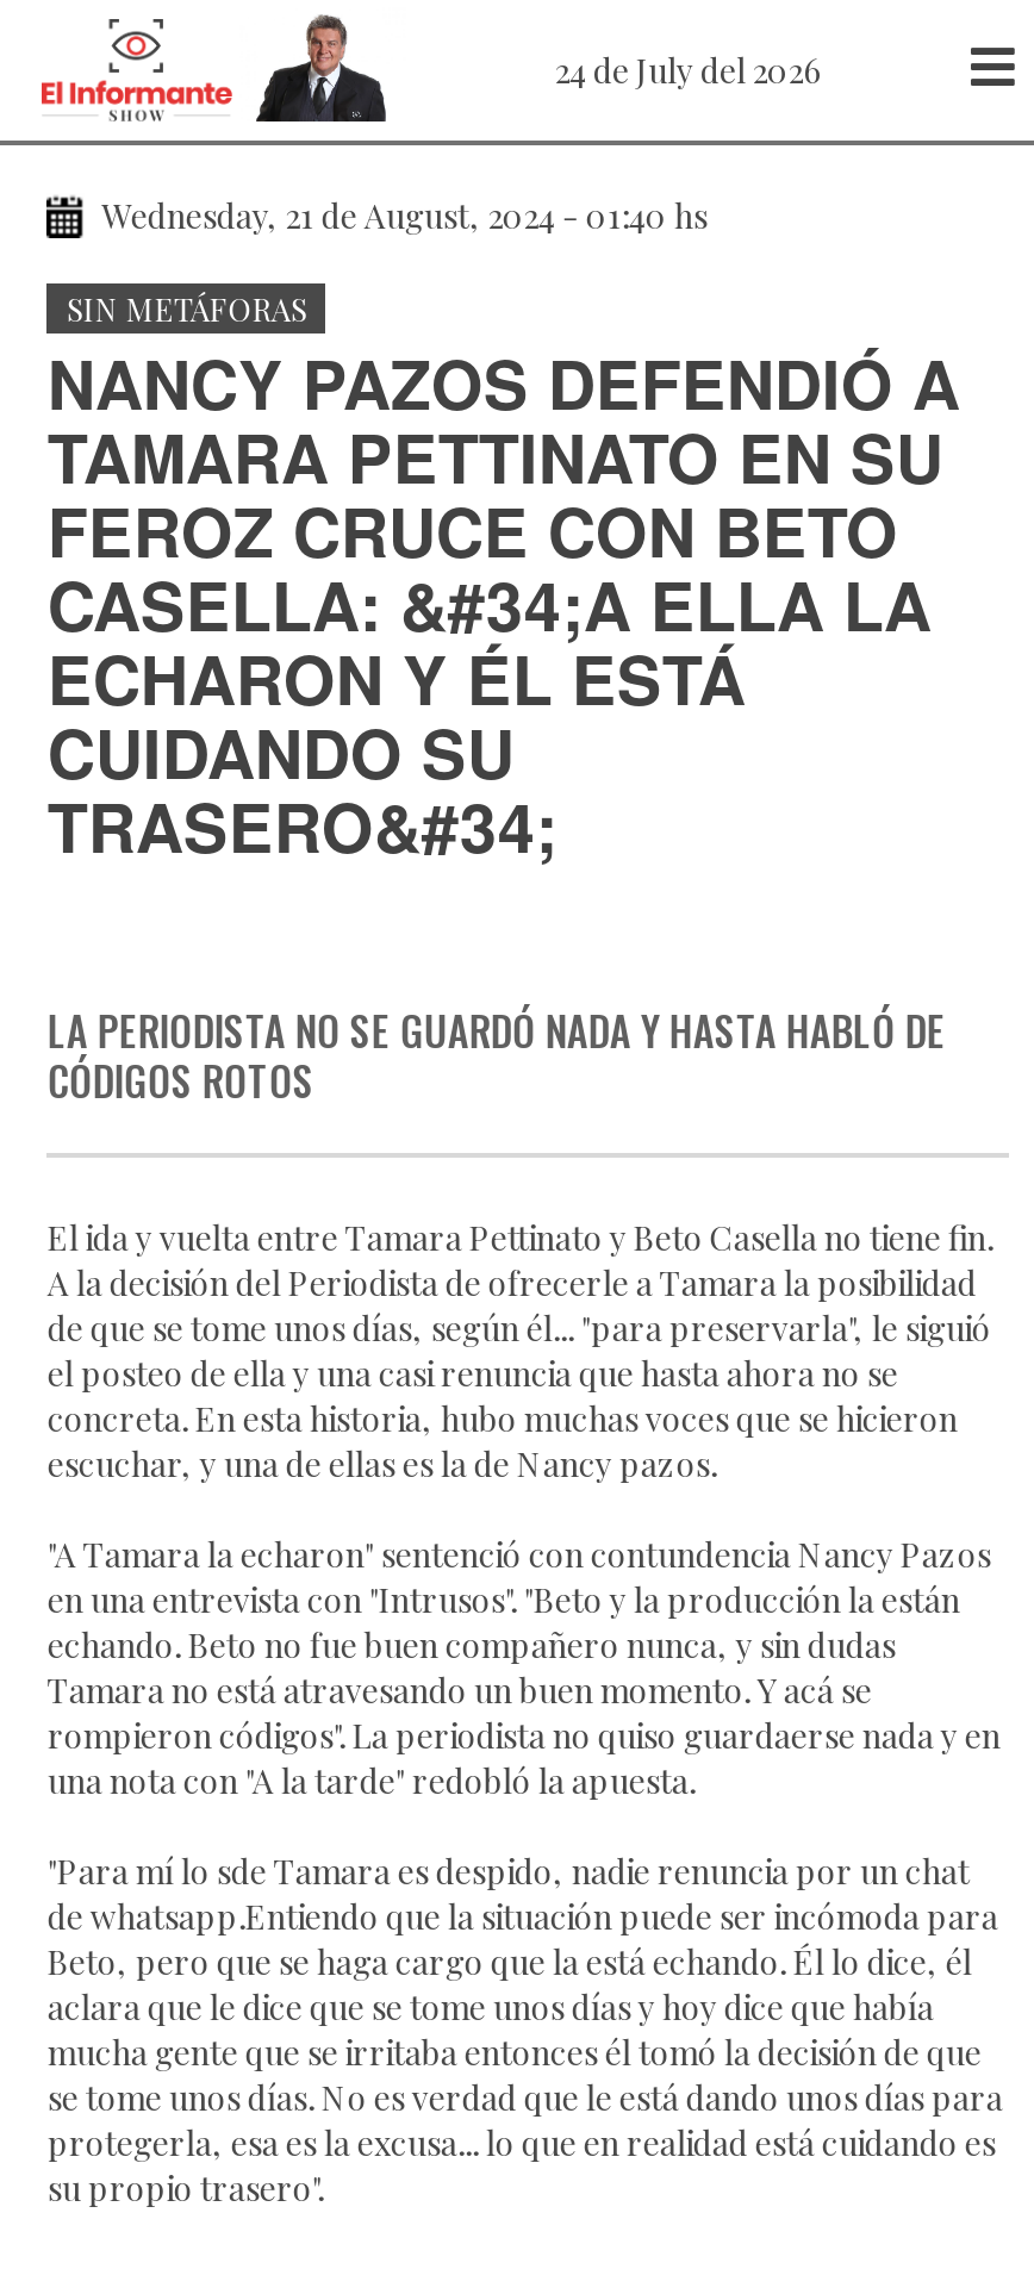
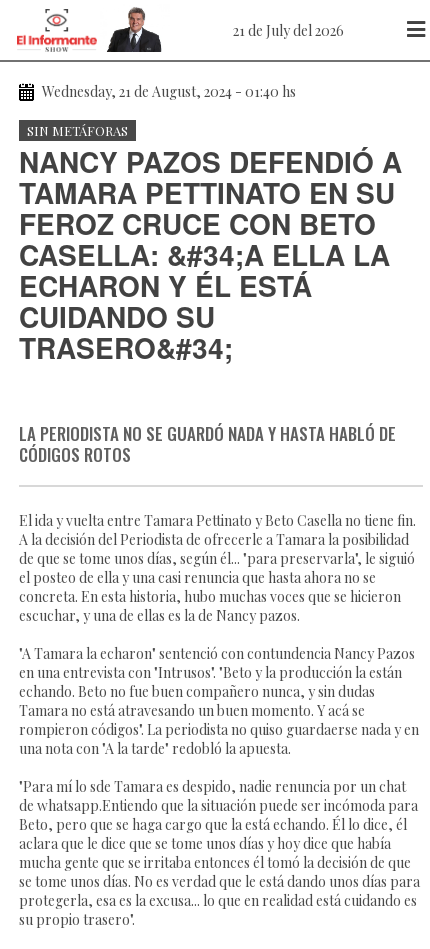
[555,46,822,92] 24 de July del 2026 -> [233,20,344,39] 21 de July del 2026

